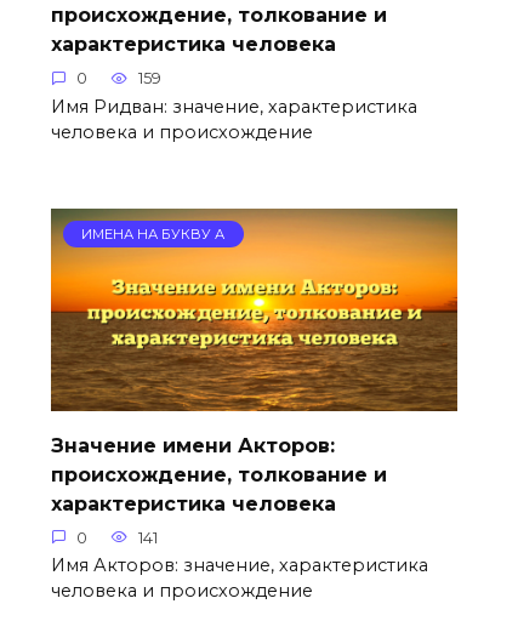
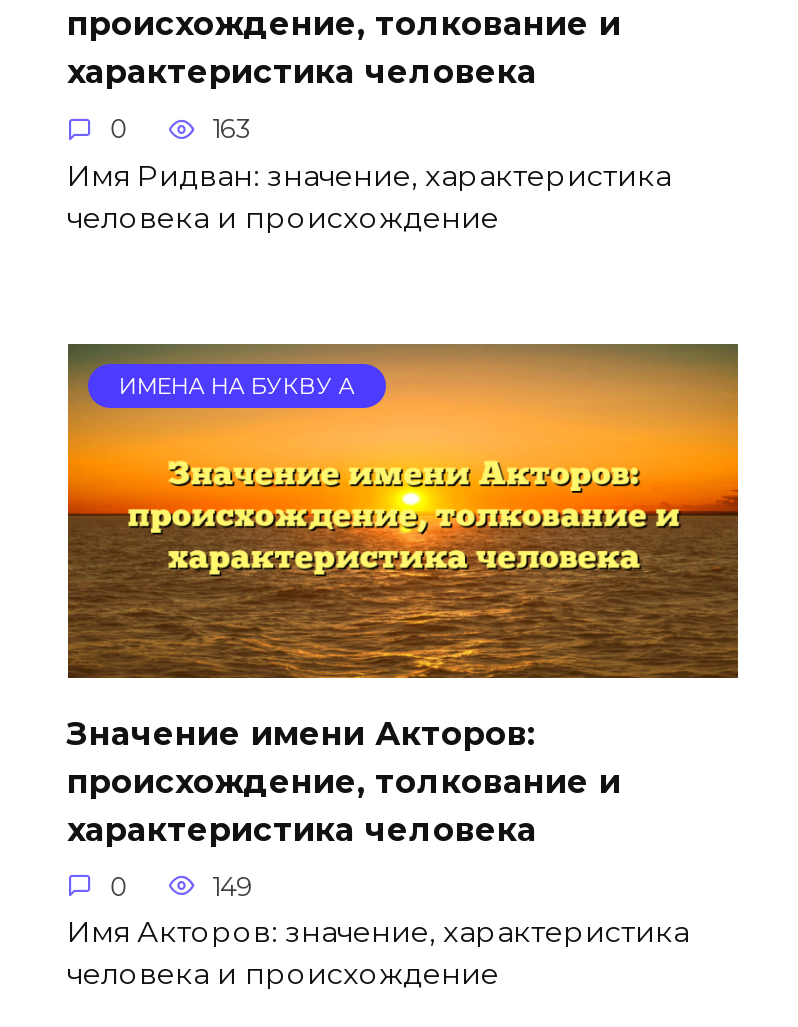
[138,70,161,88] 159 -> [212,115,252,145] 163
[138,528,158,547] 141 -> [212,871,252,901] 149

